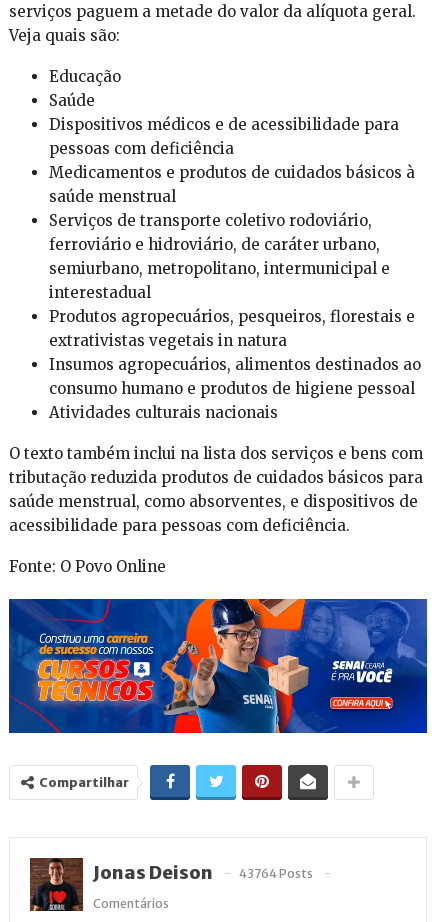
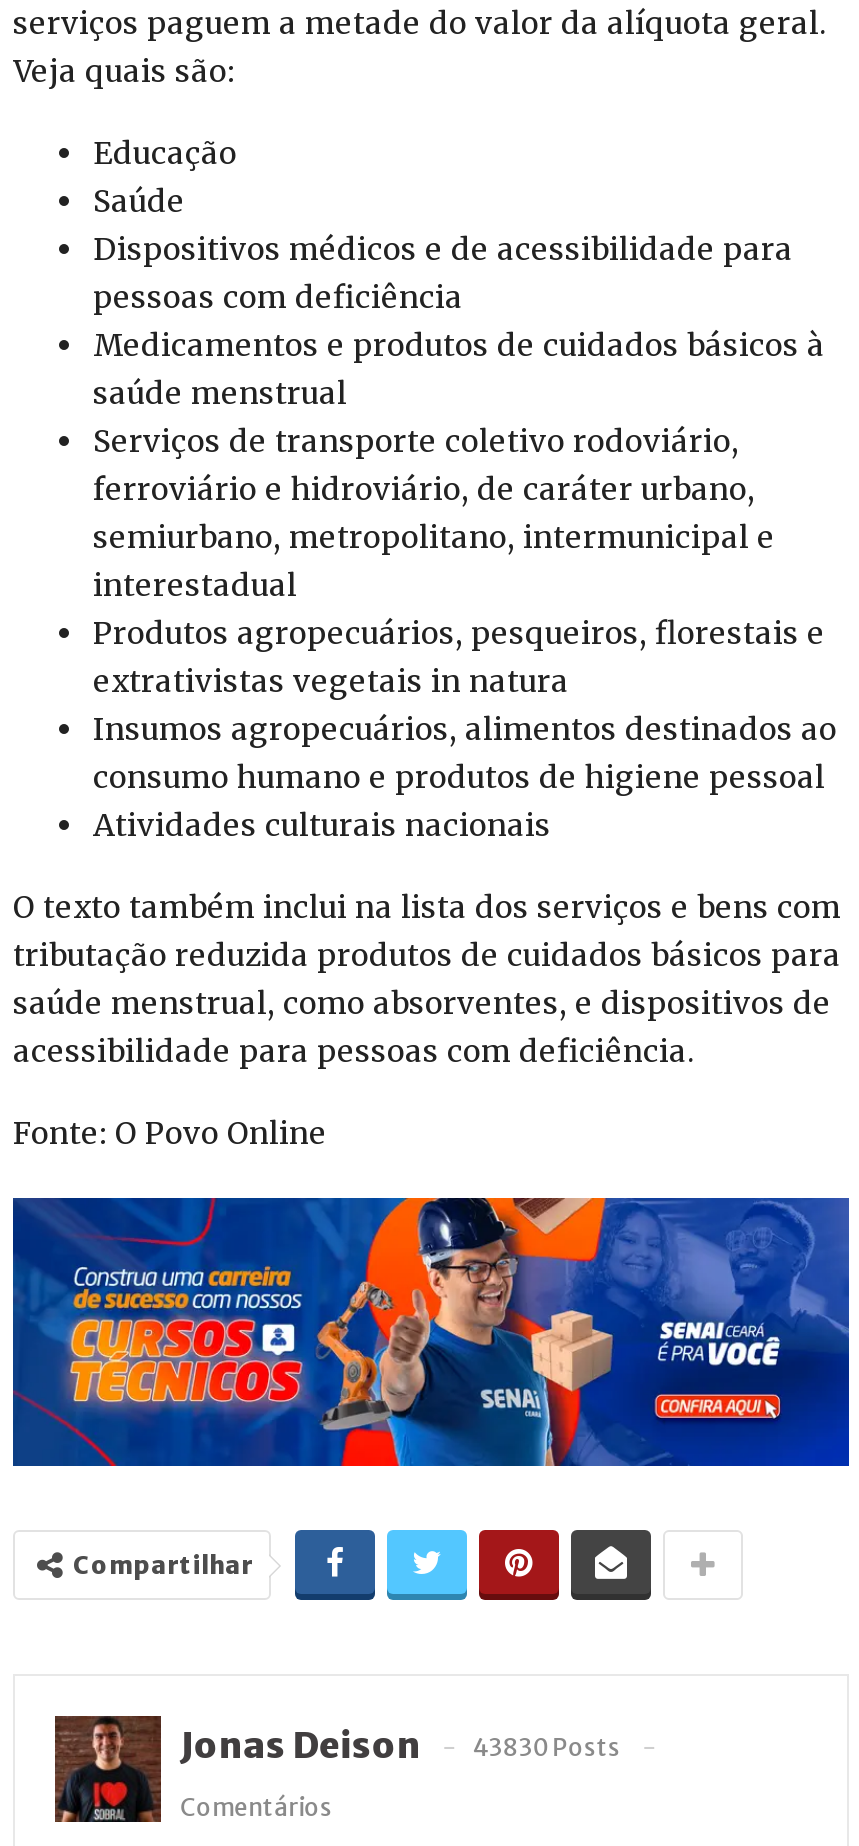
[93,861,313,884] Jonas Deison 43764 Posts -> [180,1722,620,1768] Jonas Deison 43830 Posts

